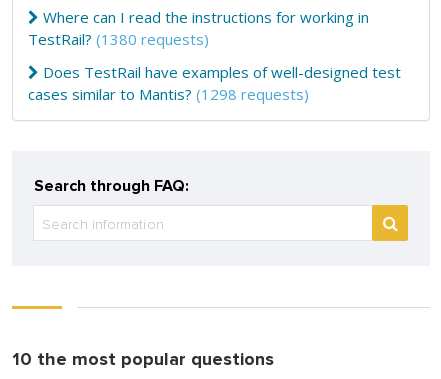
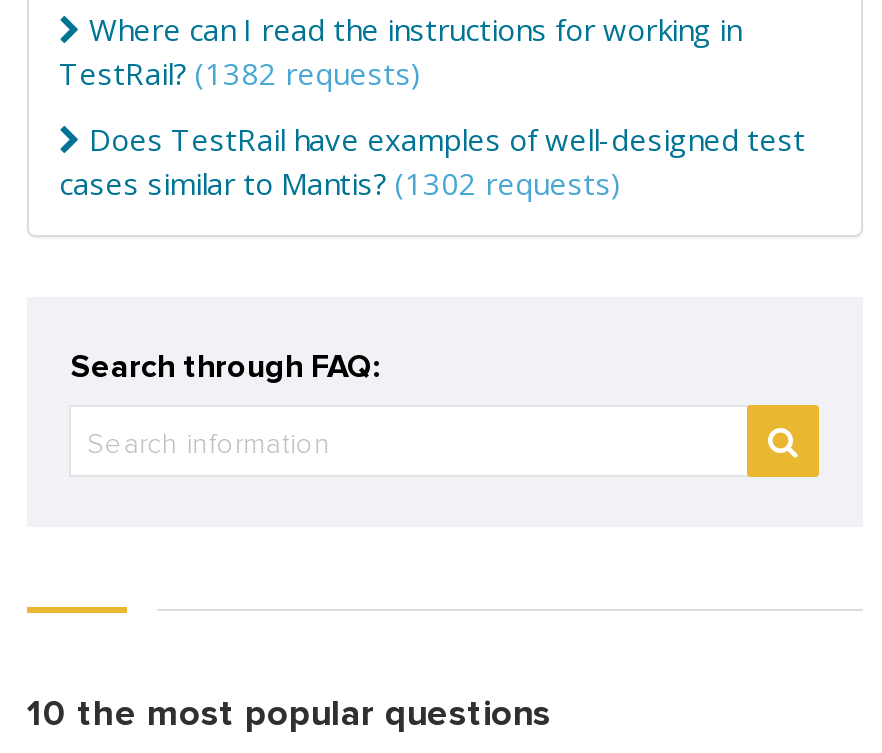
[28,29,209,49] TestRail? (1380 requests) -> [59,53,421,93] TestRail? (1382 requests)
[28,84,309,104] cases similar to Mantis? (1298 requests) -> [59,163,621,203] cases similar to Mantis? (1302 requests)

